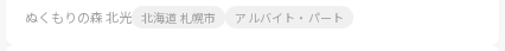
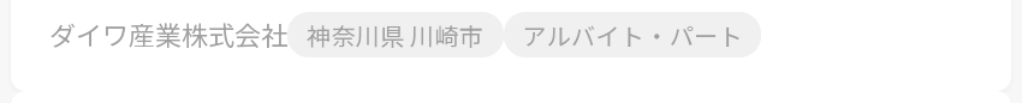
[25,7,216,26] ぬくもりの森 北光 北海道 札幌市 -> [49,13,484,52] ダイワ産業株式会社 神奈川県 川崎市

